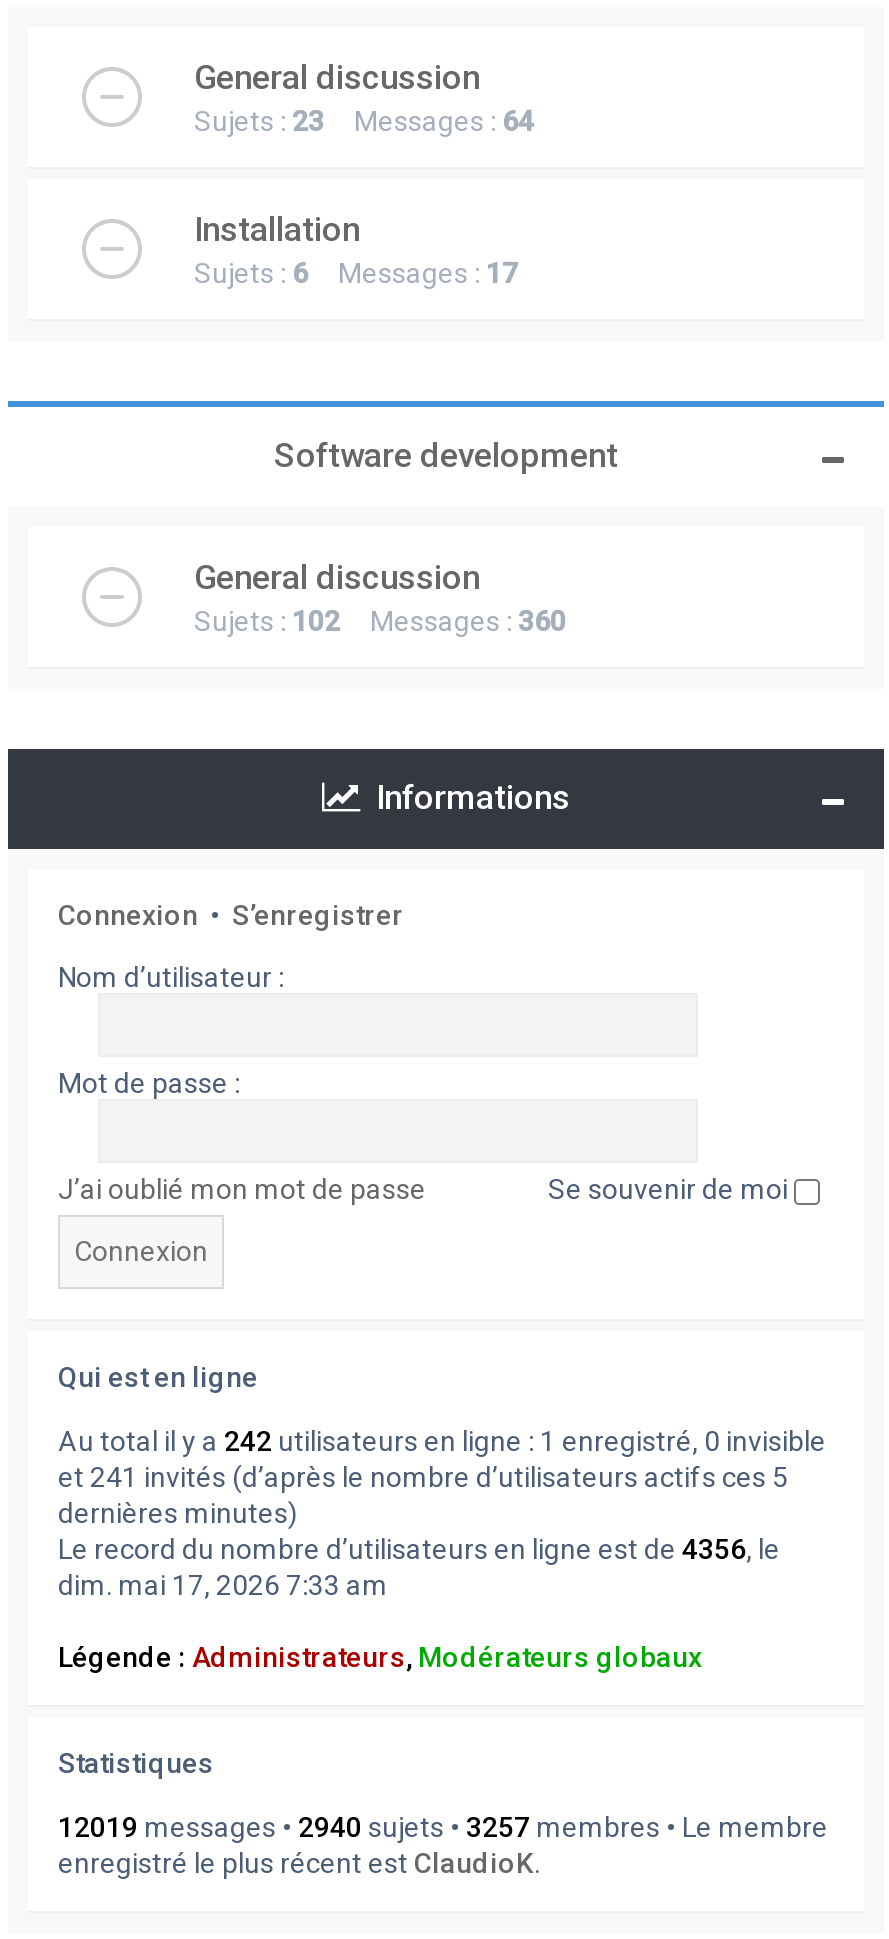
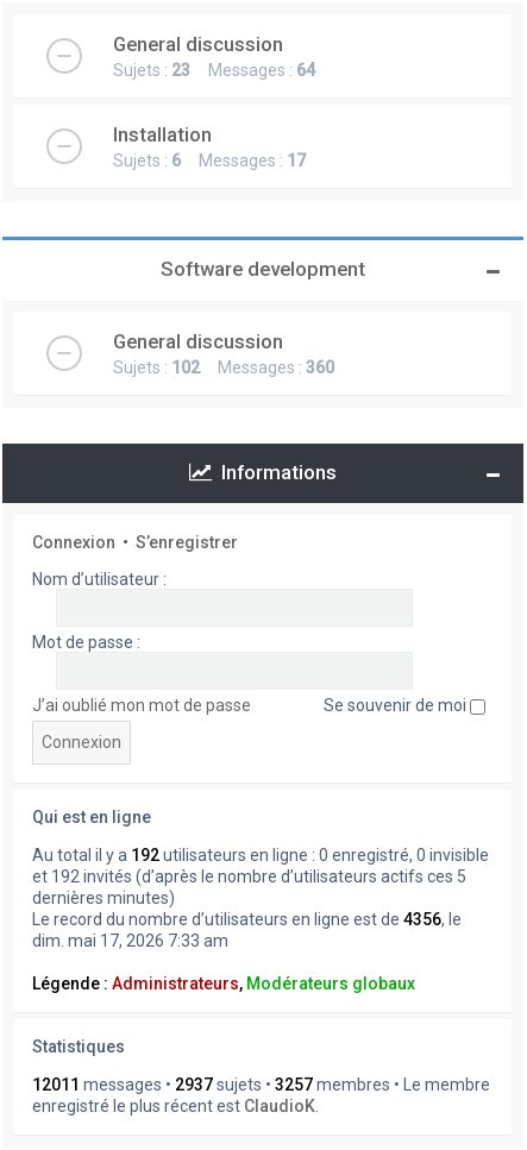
[58,1425,826,1457] Au total il y a 242 utilisateurs en ligne : 1 enregistré, 0 invisible -> [32,845,489,864] Au total il y a 192 utilisateurs en ligne : 0 enregistré, 0 invisible
[58,1461,788,1493] et 241 invités (d’après le nombre d’utilisateurs actifs ces 5 -> [32,867,466,886] et 192 invités (d’après le nombre d’utilisateurs actifs ces 5
[58,1811,828,1843] 12019 messages • 2940 sujets • 3257 membres • Le membre -> [32,1075,490,1094] 12011 messages • 2937 sujets • 3257 membres • Le membre

